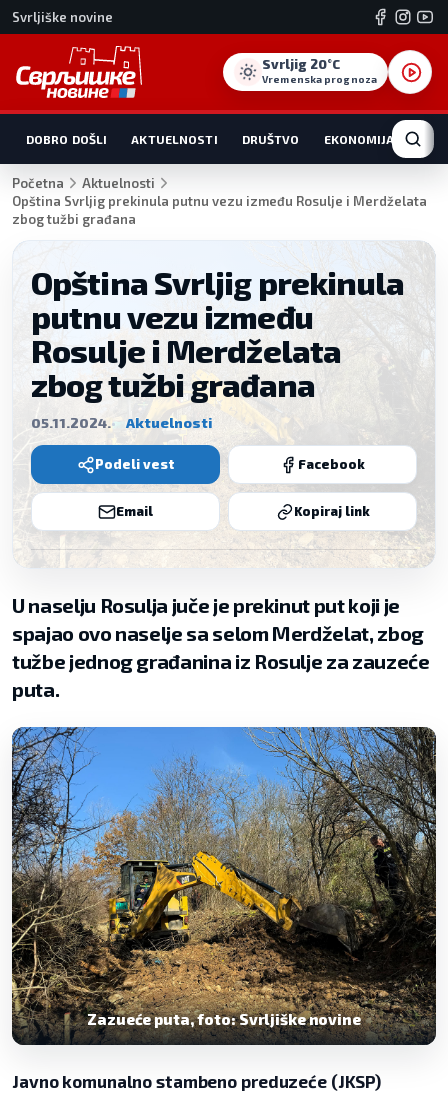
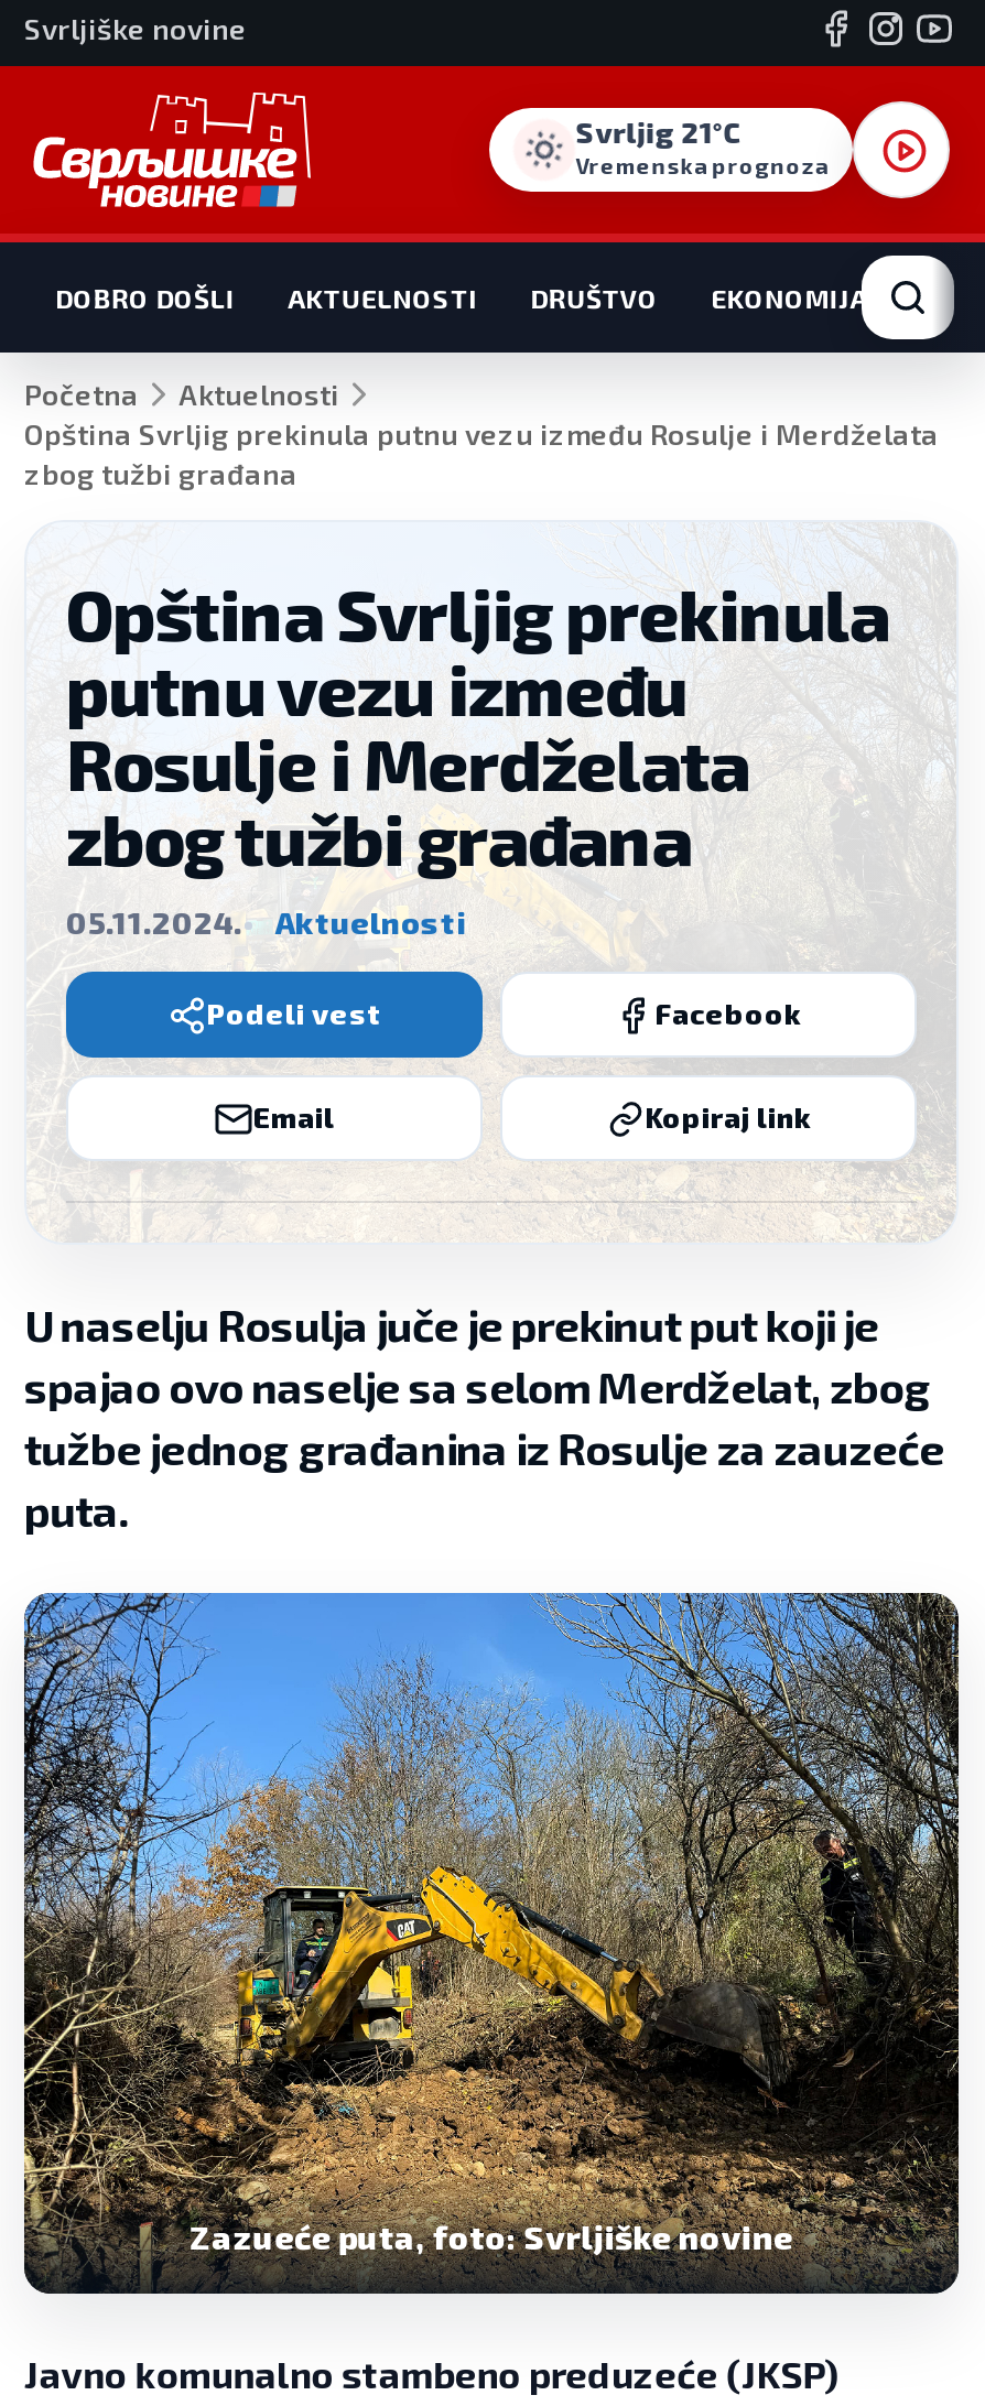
[262,56,340,72] Svrljig 20°C -> [576,115,741,150] Svrljig 21°C

